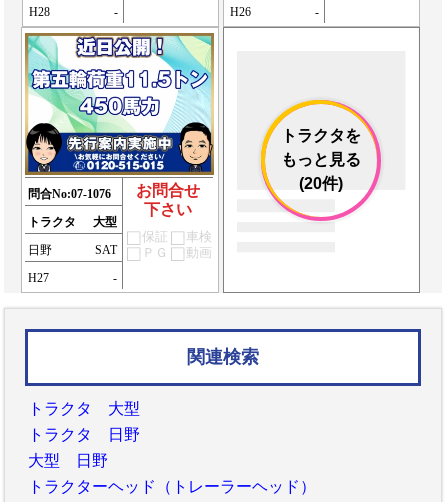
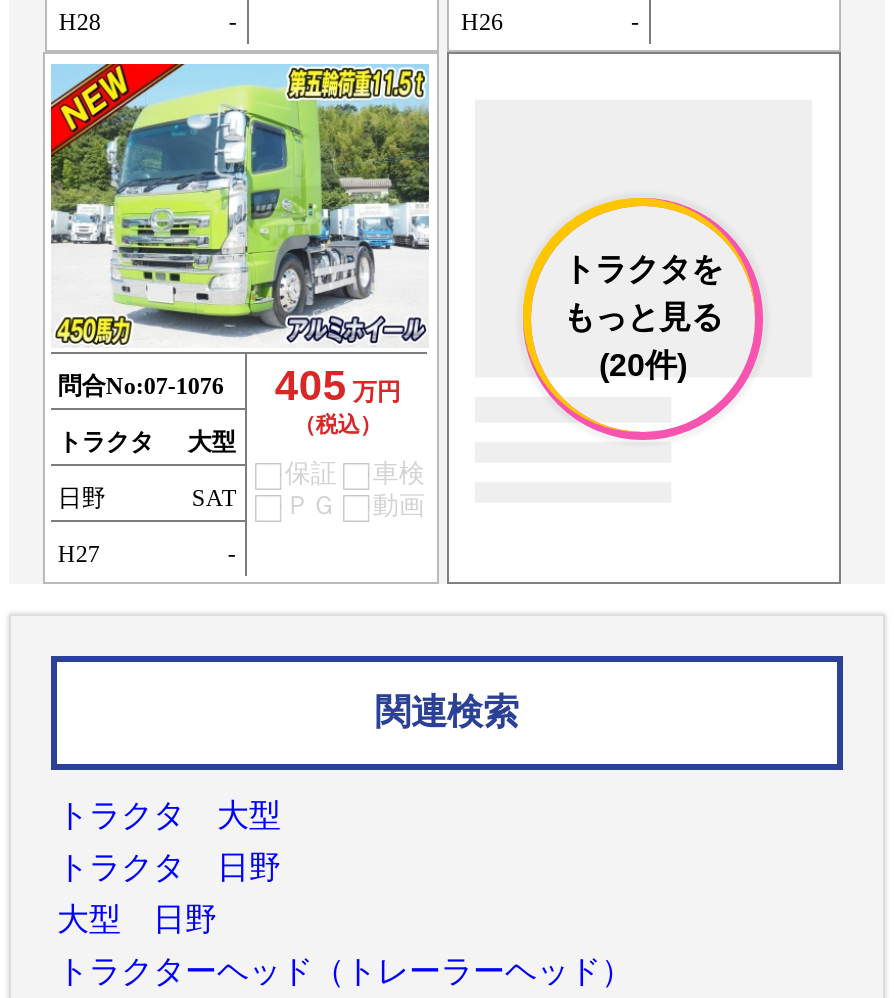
[24,32,215,218] [image] | お問合せ | 下さい -> [49,62,431,437] [image] | 405 万円 | （税込）

